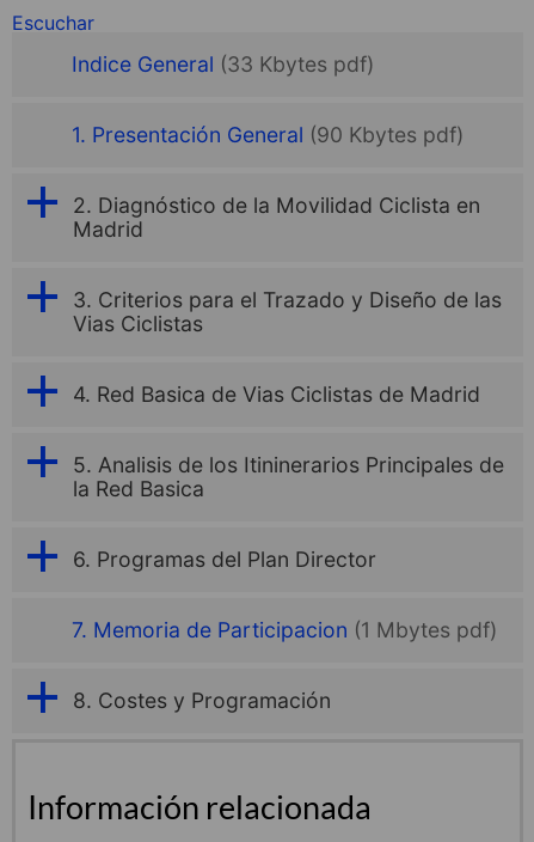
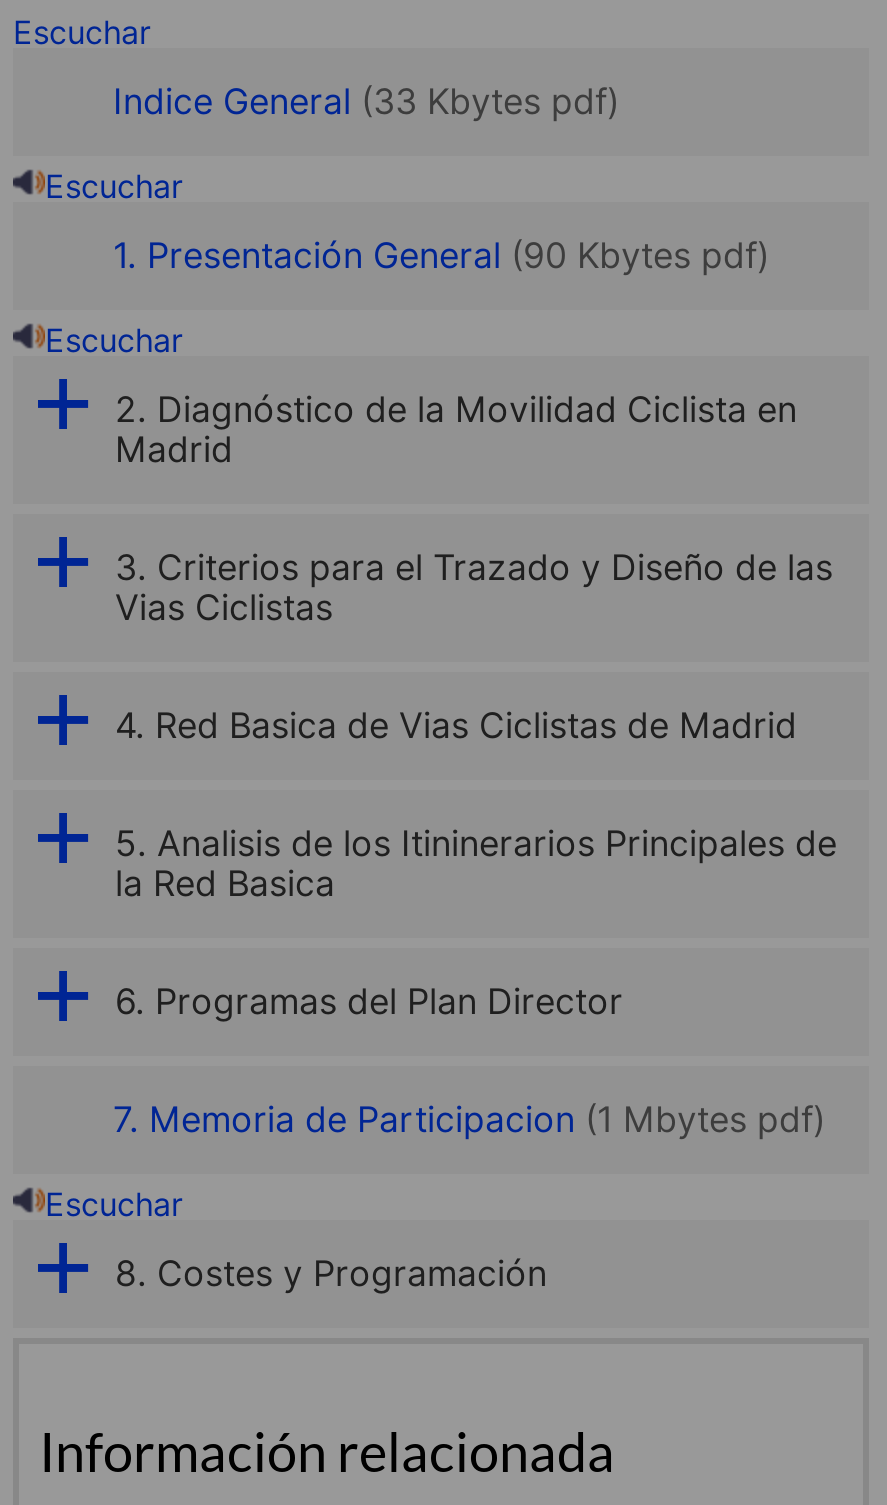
none -> [45,167,183,207] Escuchar
none -> [45,321,183,361] Escuchar
none -> [45,1185,183,1225] Escuchar

